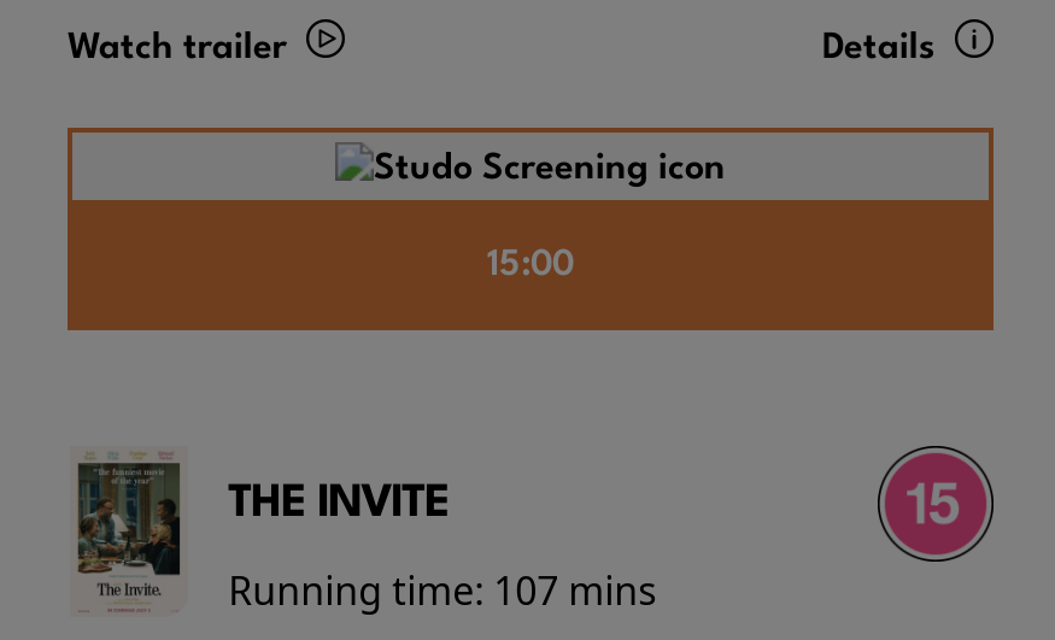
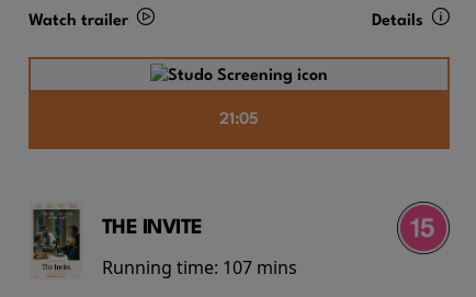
[487,247,574,283] 15:00 -> [219,111,259,128] 21:05

